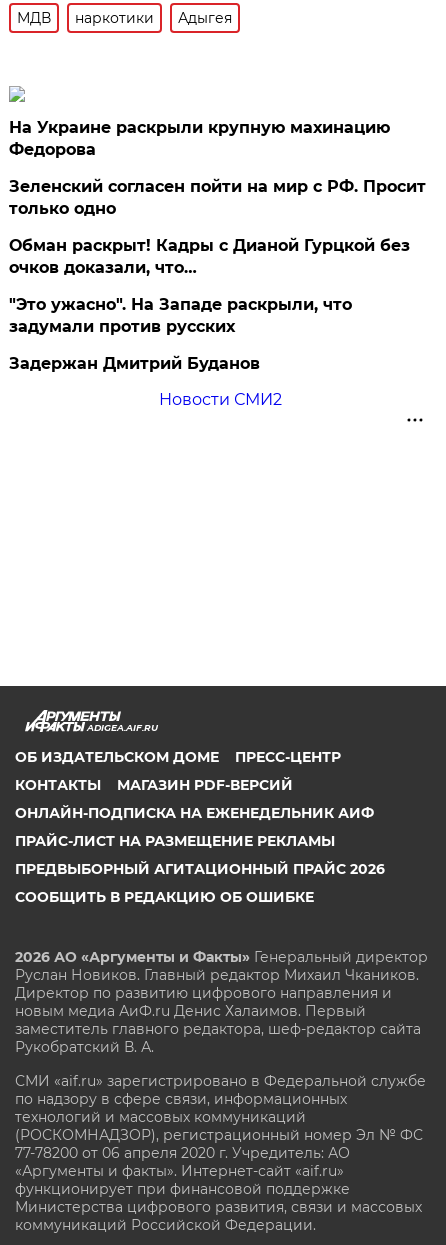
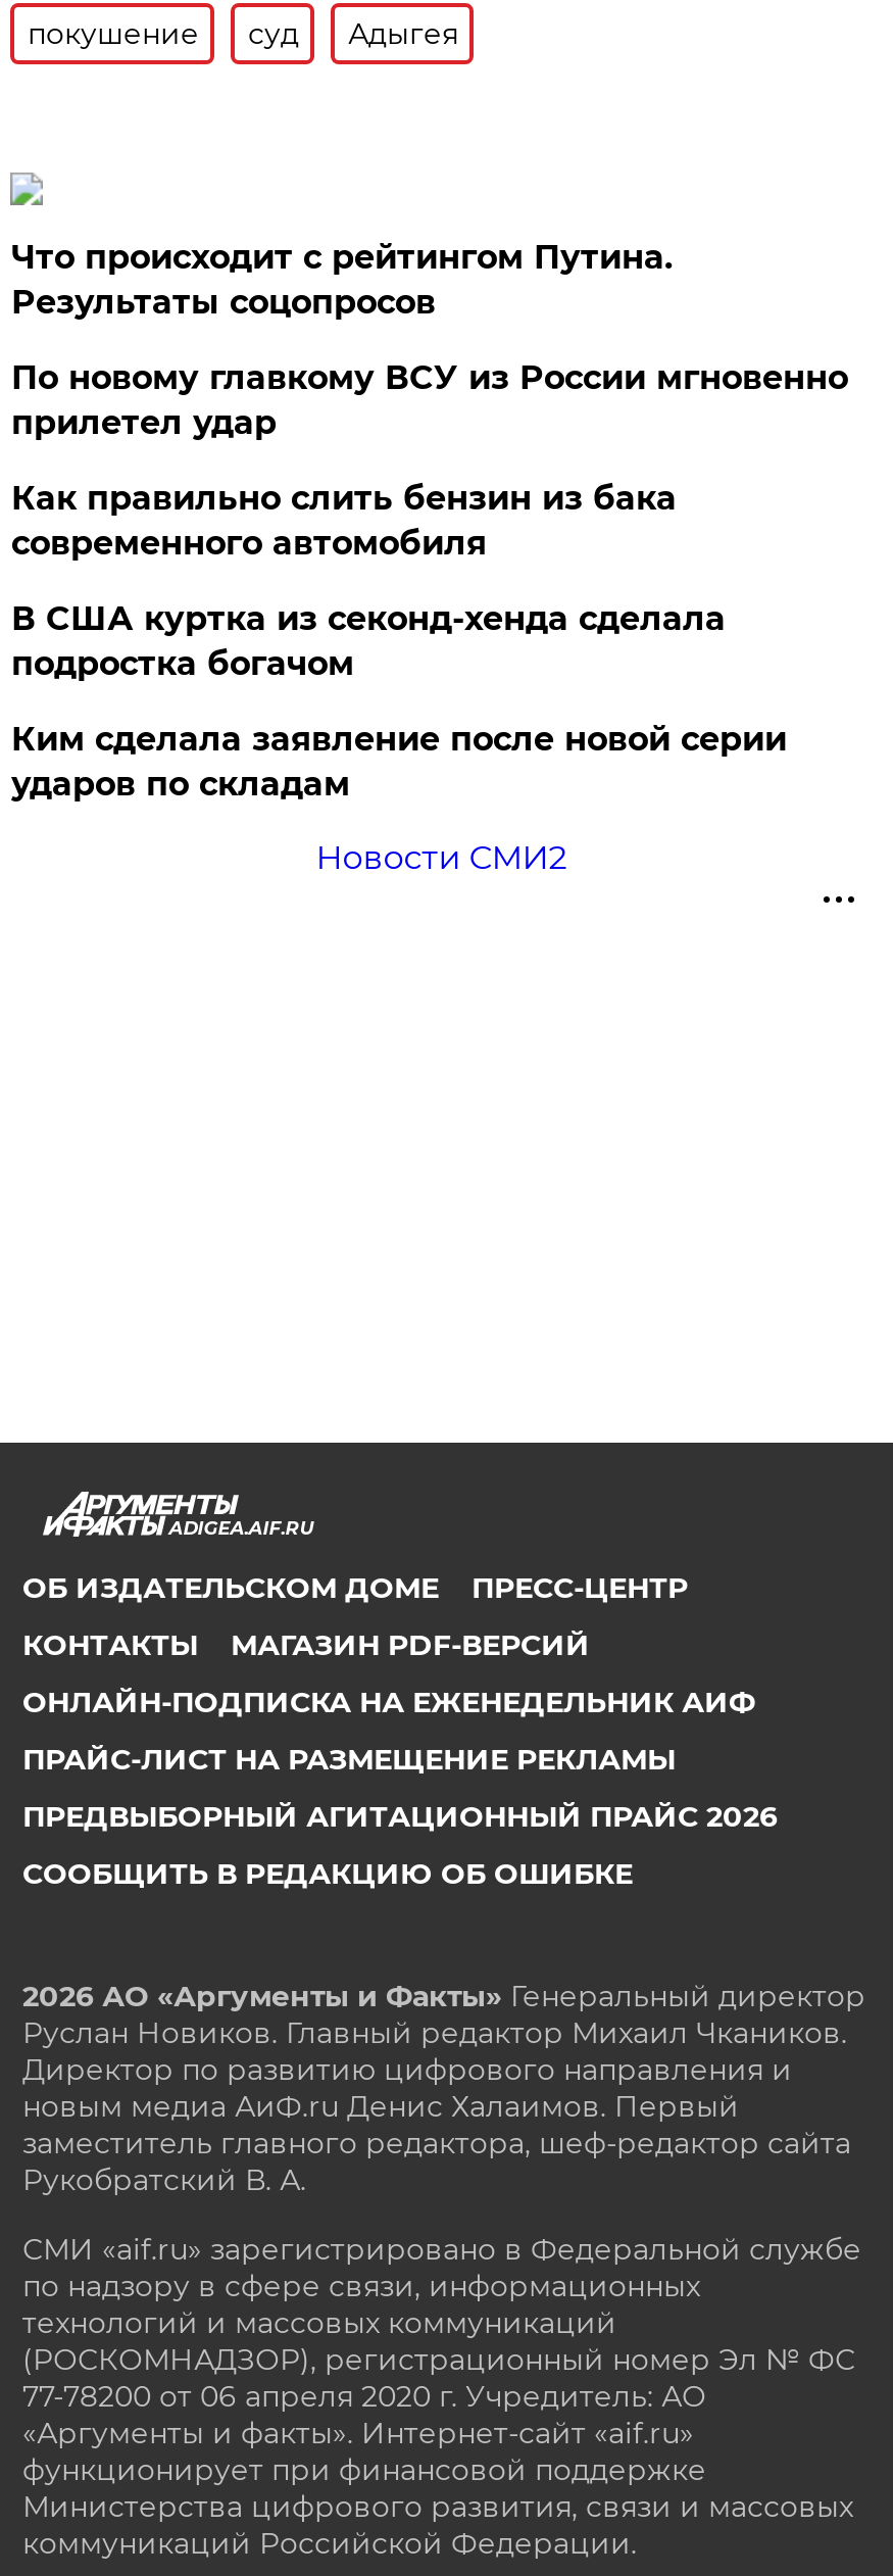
[17,9,154,27] МДВ | наркотики -> [27,15,299,52] покушение | суд
[9,118,390,159] На Украине раскрыли крупную махинацию | Федорова -> [11,238,672,322] Что происходит с рейтингом Путина. | Результаты соцопросов
[9,177,426,218] Зеленский согласен пойти на мир с РФ. Просит | только одно -> [11,358,848,442] По новому главкому ВСУ из России мгновенно | прилетел удар
[9,236,410,277] Обман раскрыт! Кадры с Дианой Гурцкой без | очков доказали, что… -> [11,479,676,563] Как правильно слить бензин из бака | современного автомобиля
[9,295,352,336] "Это ужасно". На Западе раскрыли, что | задумали против русских -> [11,599,725,683] В США куртка из секонд-хенда сделала | подростка богачом
[9,354,260,373] Задержан Дмитрий Буданов -> [11,720,787,804] Ким сделала заявление после новой серии | ударов по складам

